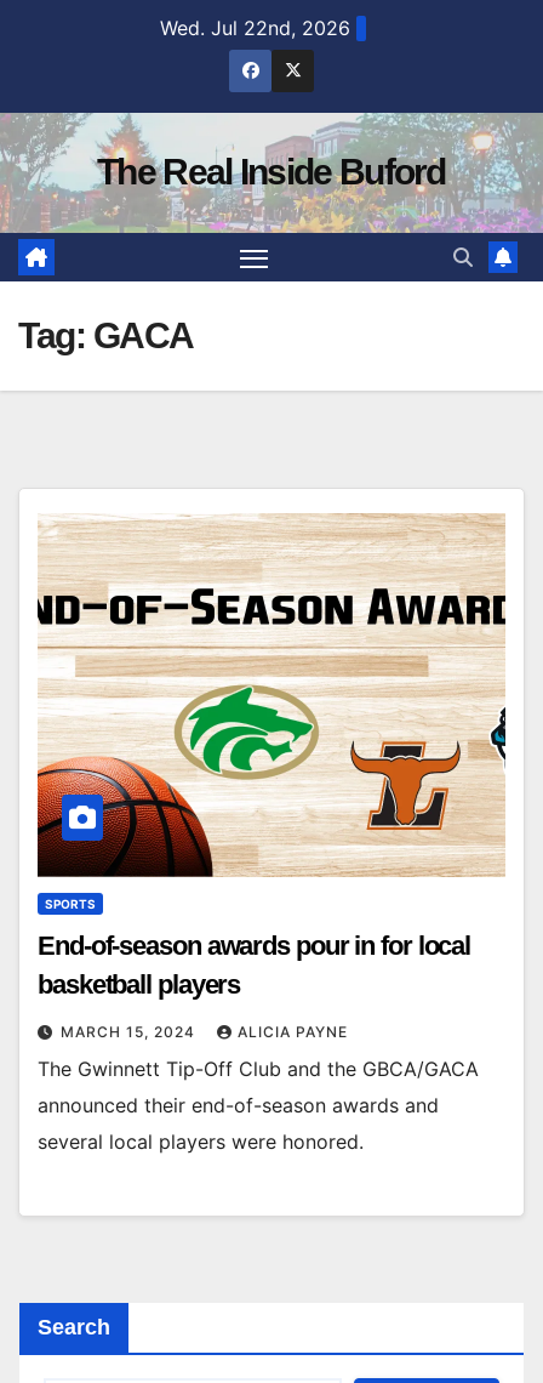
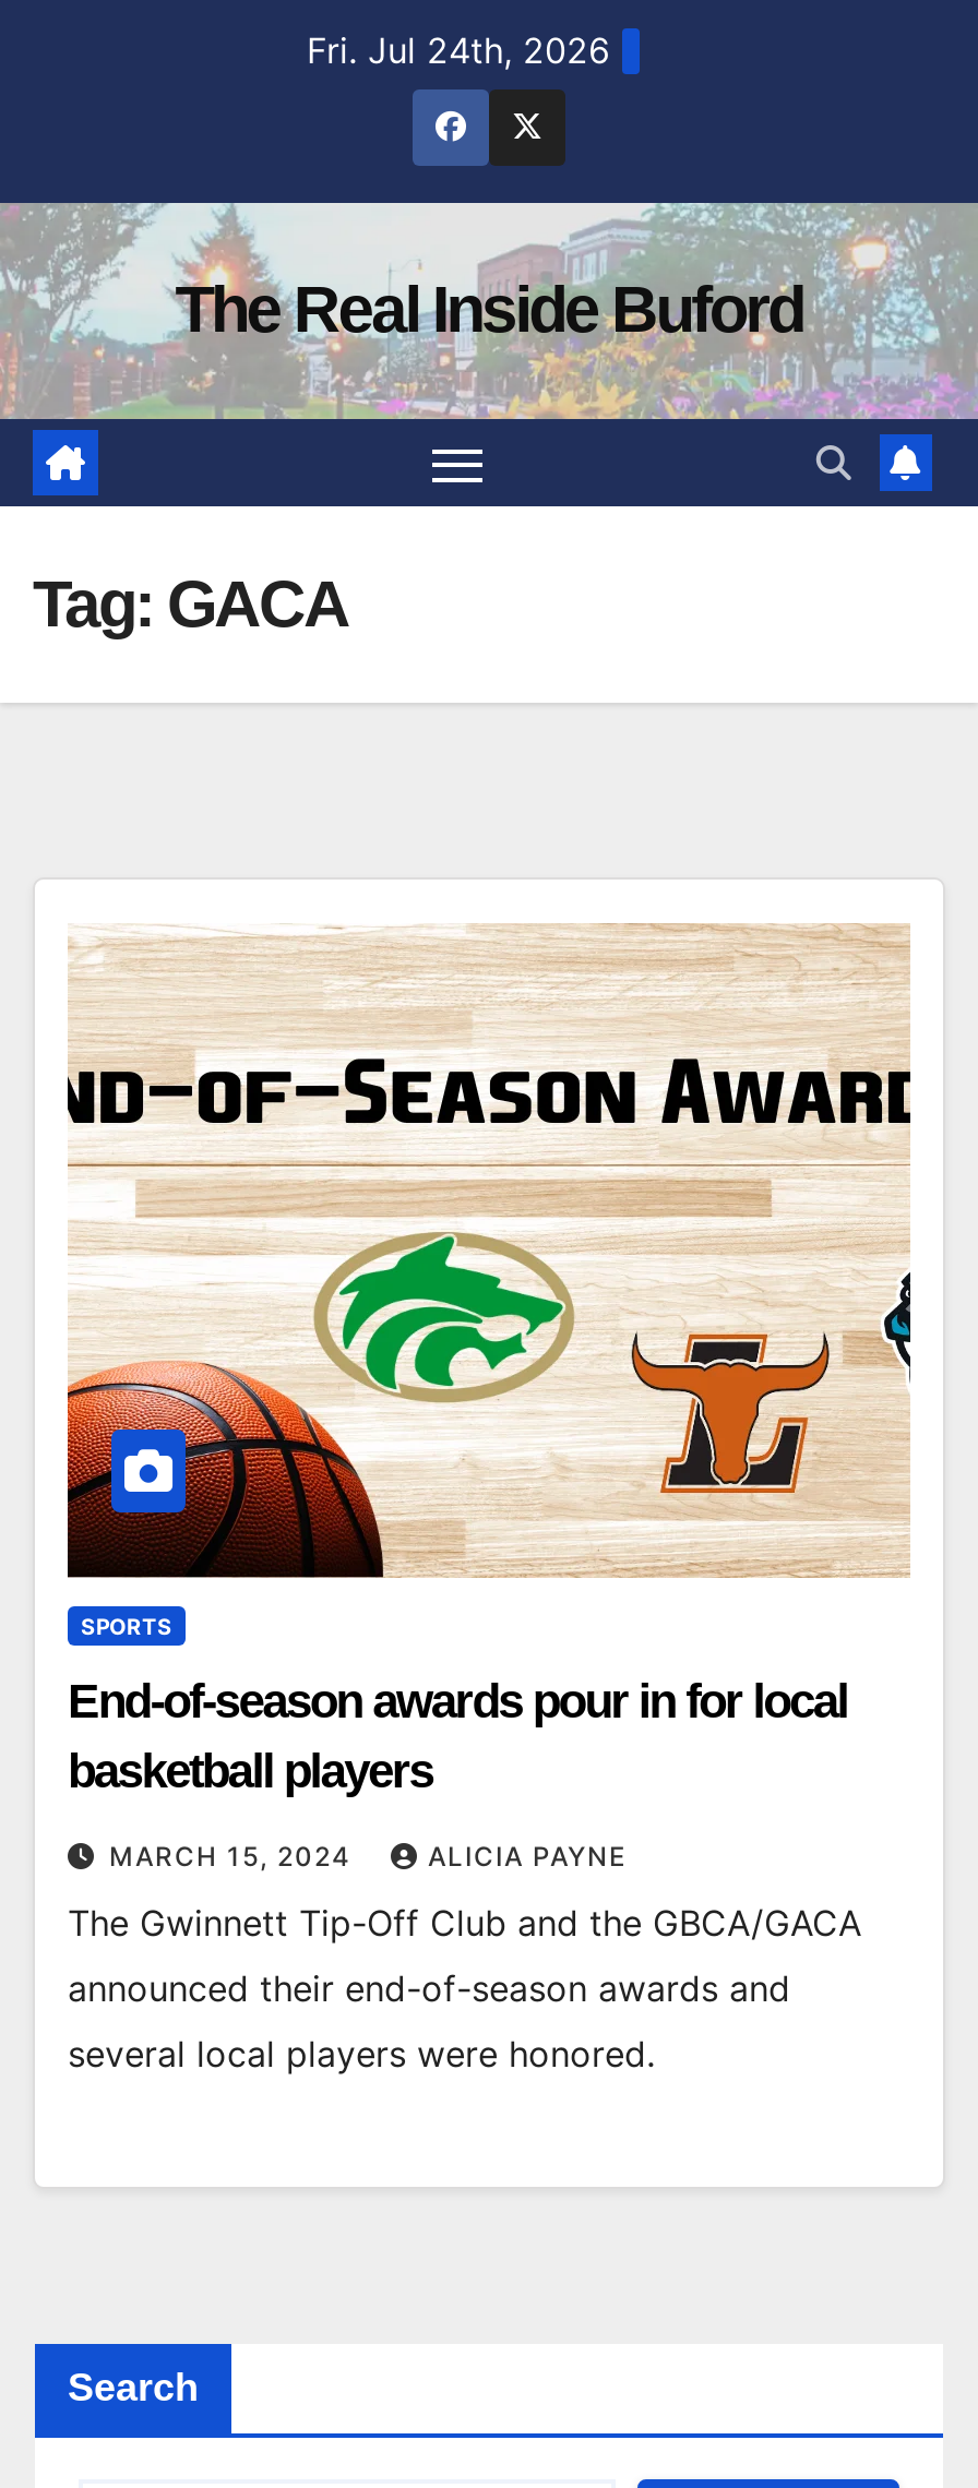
[159,16,350,40] Wed. Jul 22nd, 2026 -> [307,28,610,72] Fri. Jul 24th, 2026

